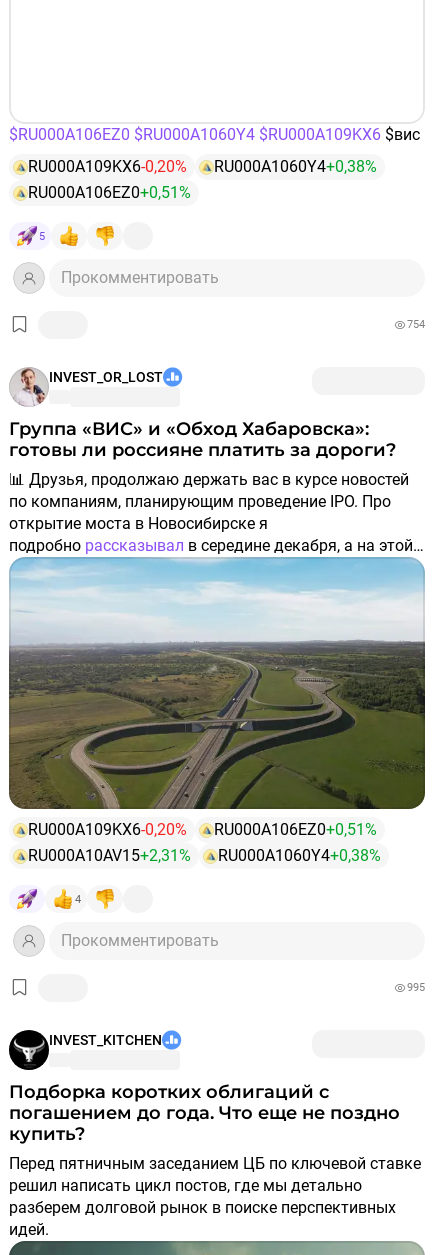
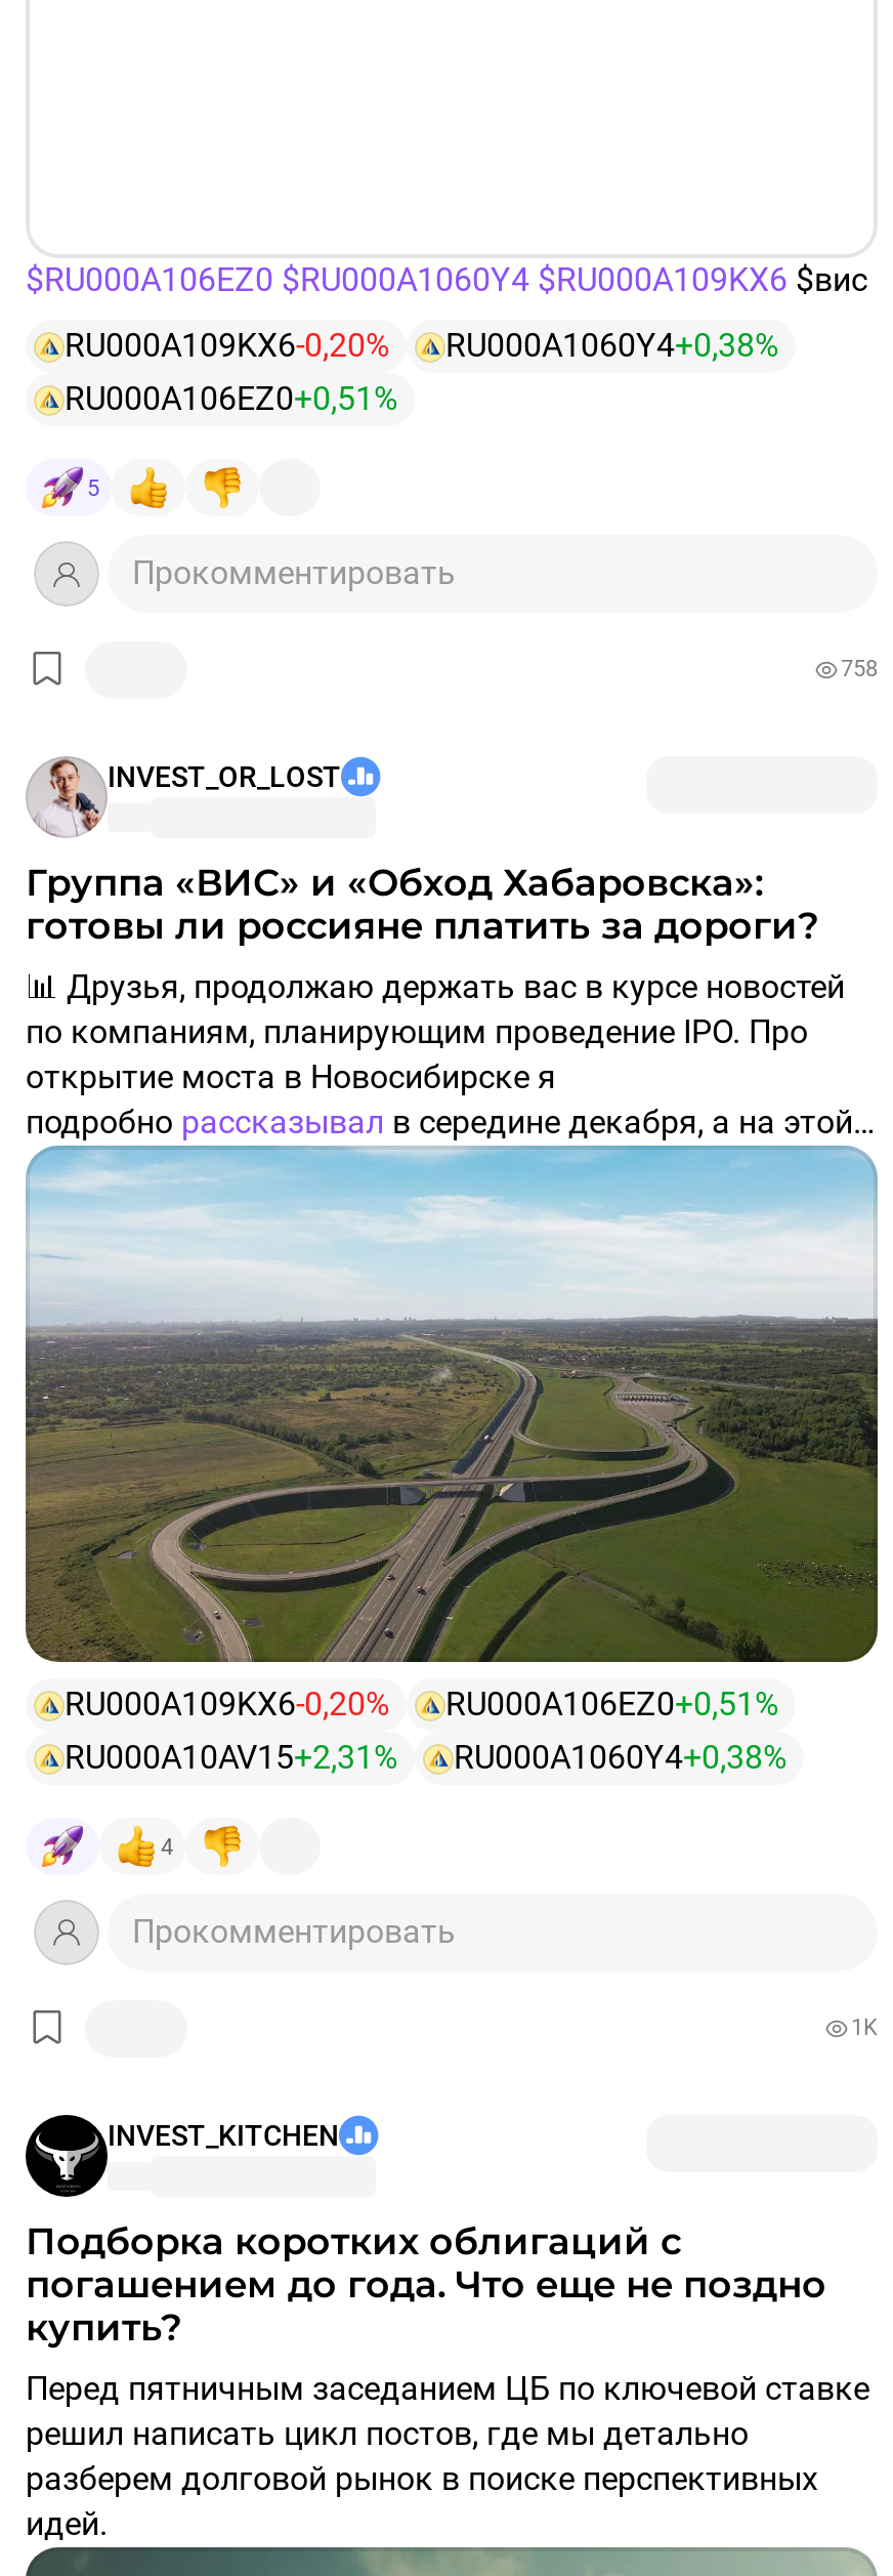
[407,318,425,331] 754 -> [841,656,878,683] 758
[407,981,425,994] 995 -> [851,2015,878,2041] 1K

